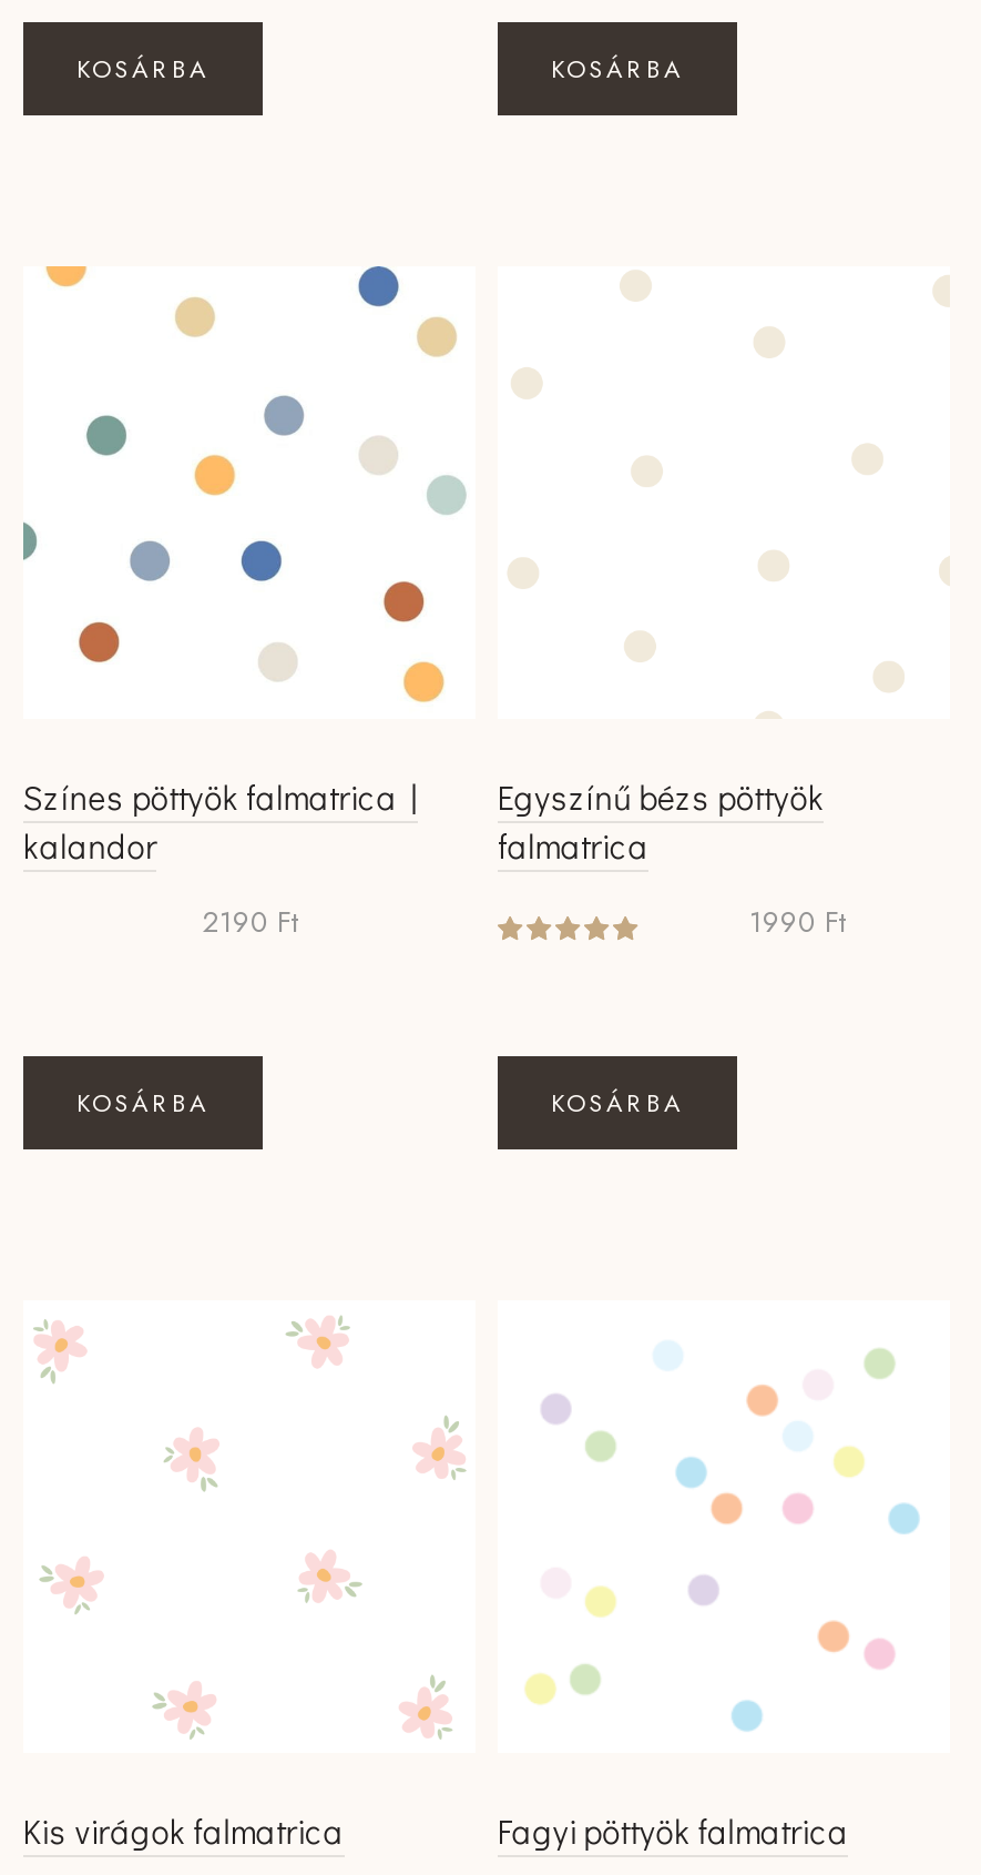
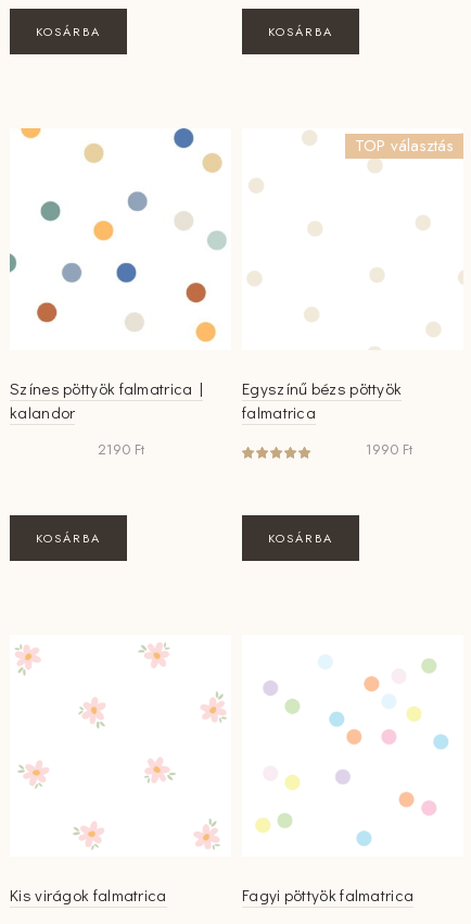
none -> [355,134,454,158] TOP választás

